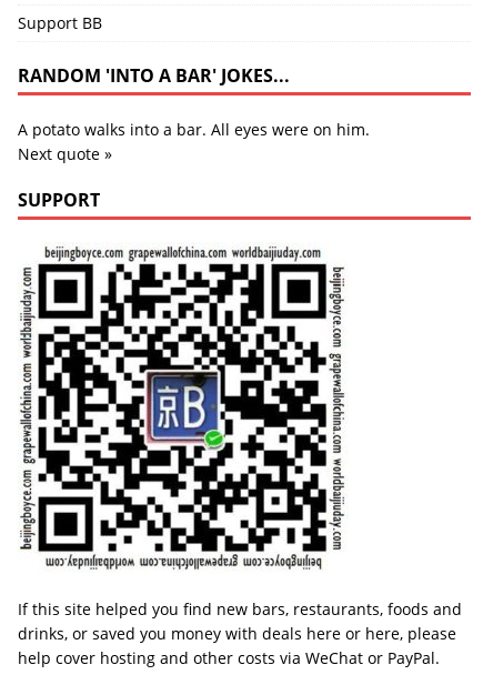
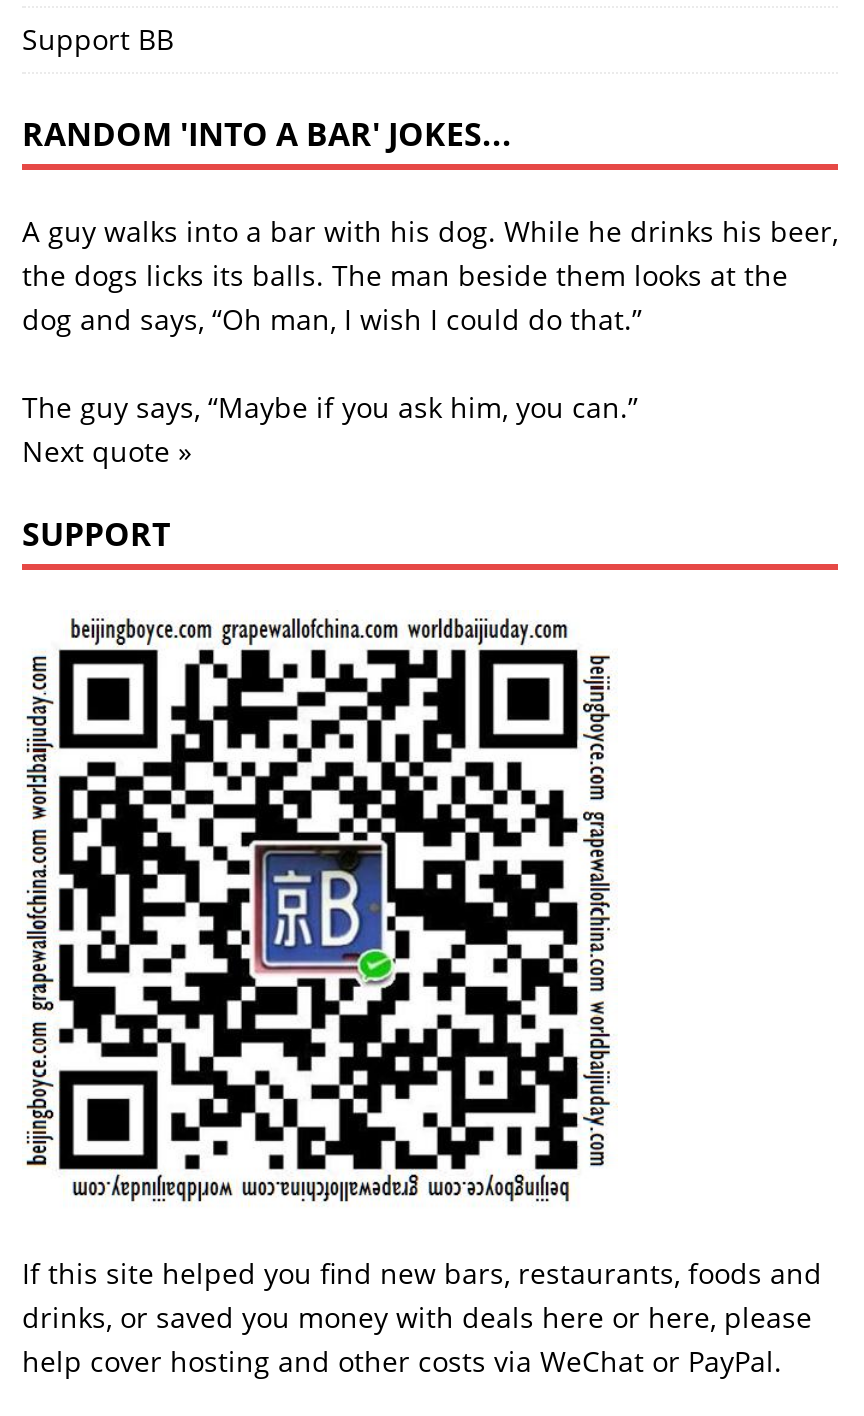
[18,118,370,139] A potato walks into a bar. All eyes were on him. -> [22,212,838,426] A guy walks into a bar with his dog. While he drinks his beer, | the dogs licks its balls. The man beside them looks at the | dog and says, “Oh man, I wish I could do that.” | The guy says, “Maybe if you ask him, you can.”

